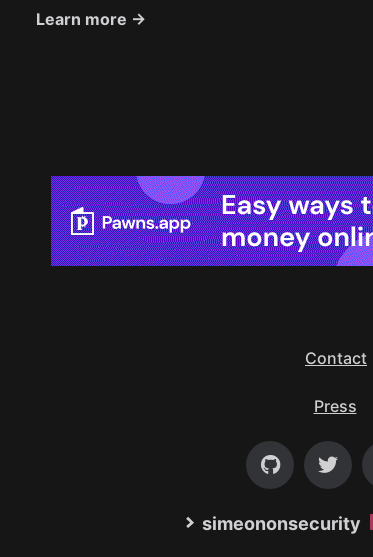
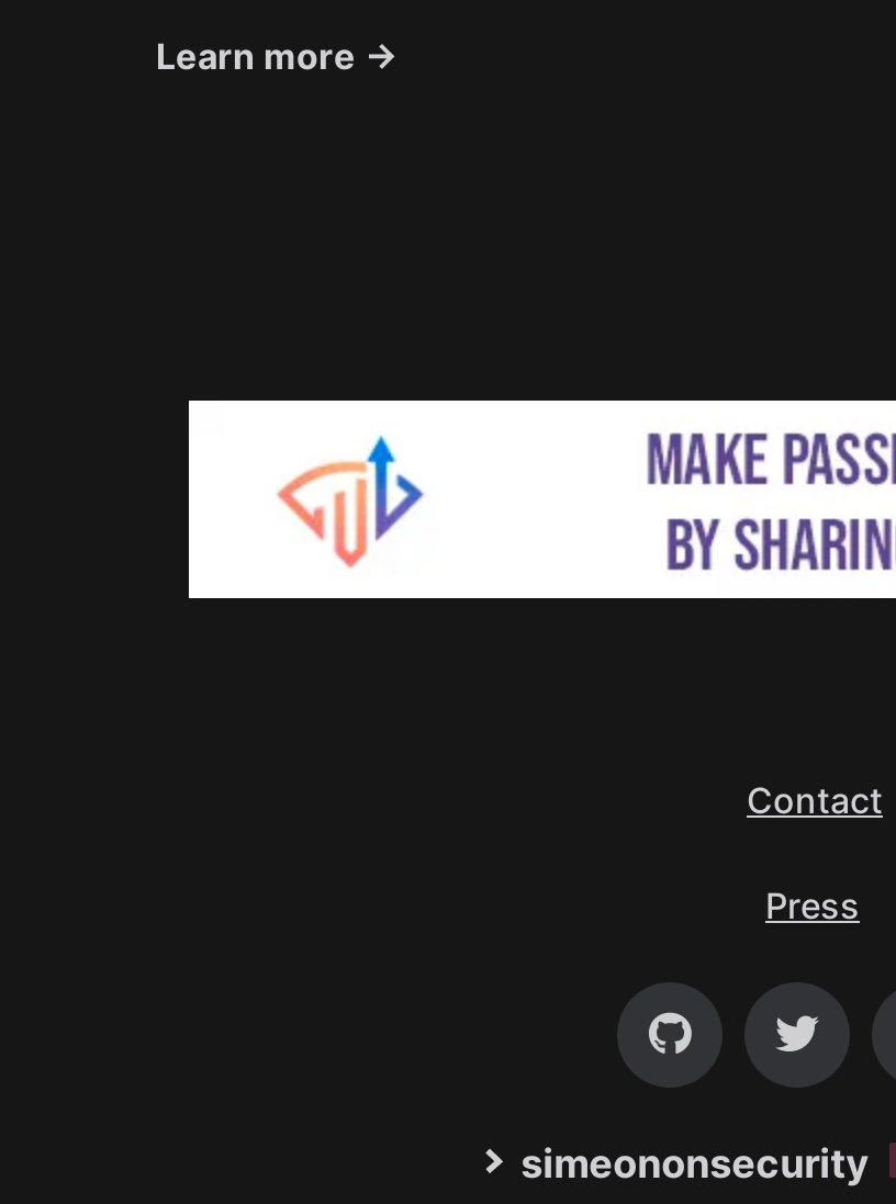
[50,175,370,267] [image] -> [187,397,889,601] [image]

